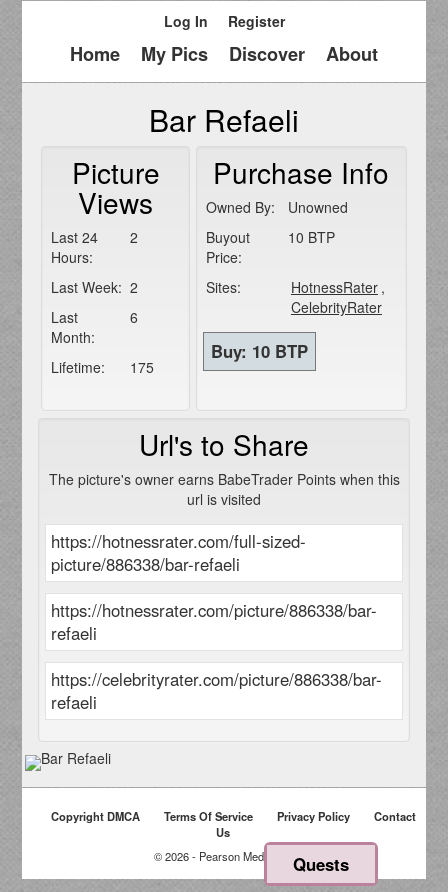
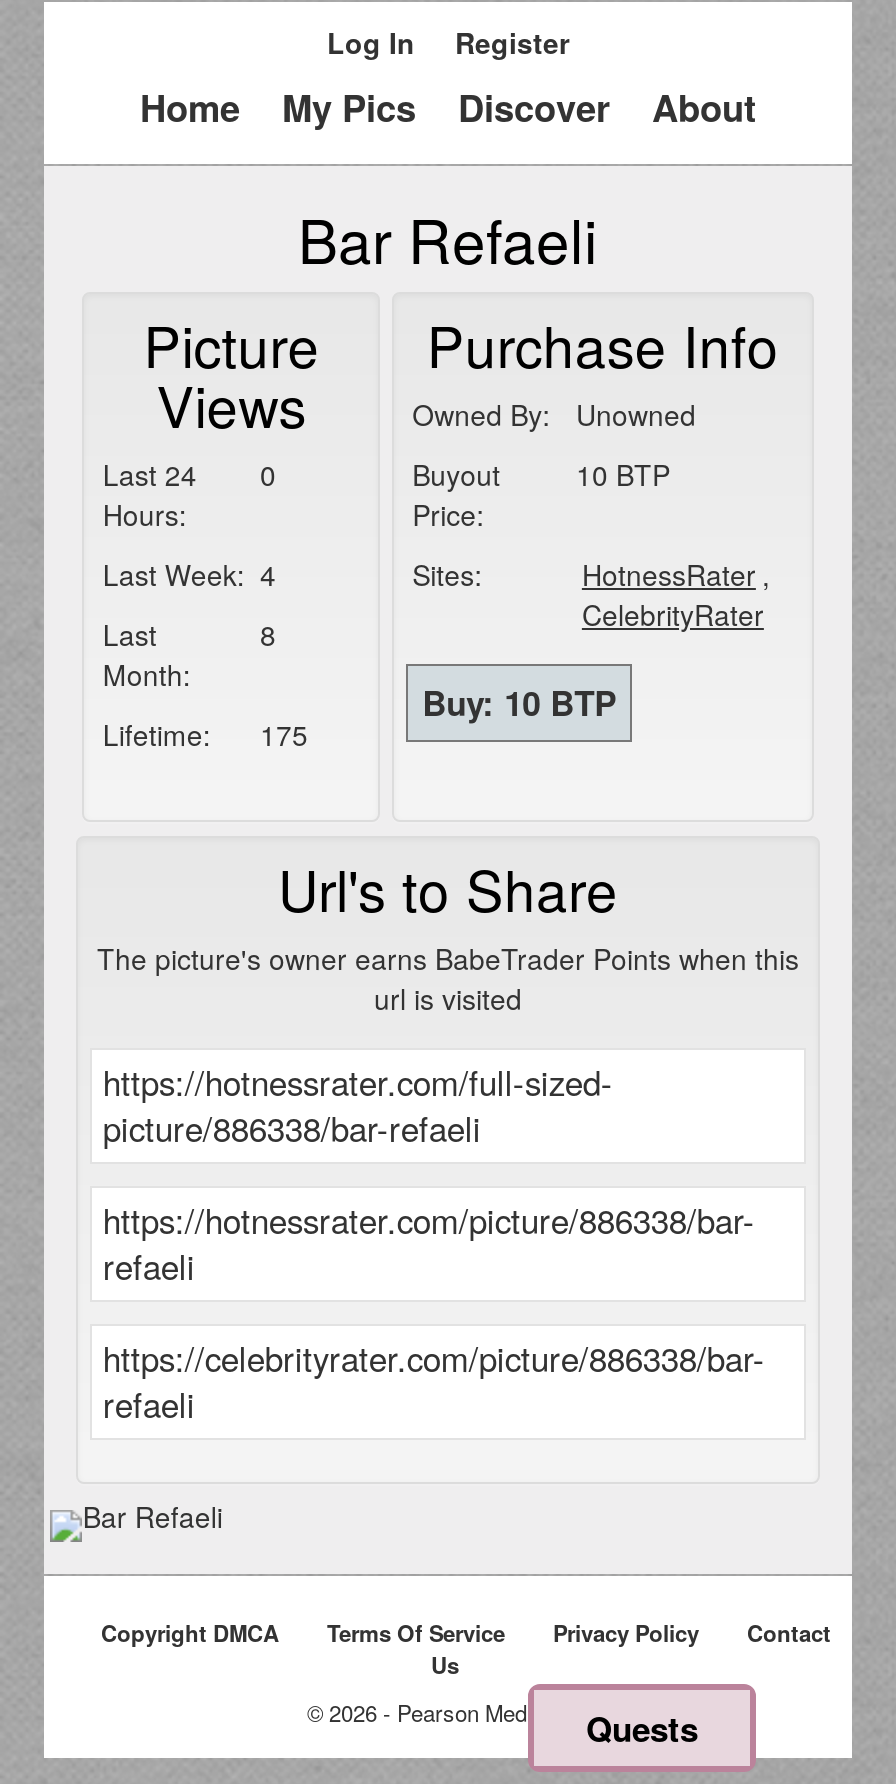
[51,227,138,247] Last 24 2 -> [103,454,276,494] Last 24 0
[51,277,138,297] Last Week: 2 -> [103,554,276,594] Last Week: 4
[130,307,138,327] 6 -> [260,614,276,654] 8

